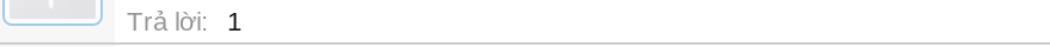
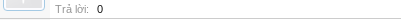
[127,7,242,35] Trả lời: 1 -> [55,3,103,15] Trả lời: 0

